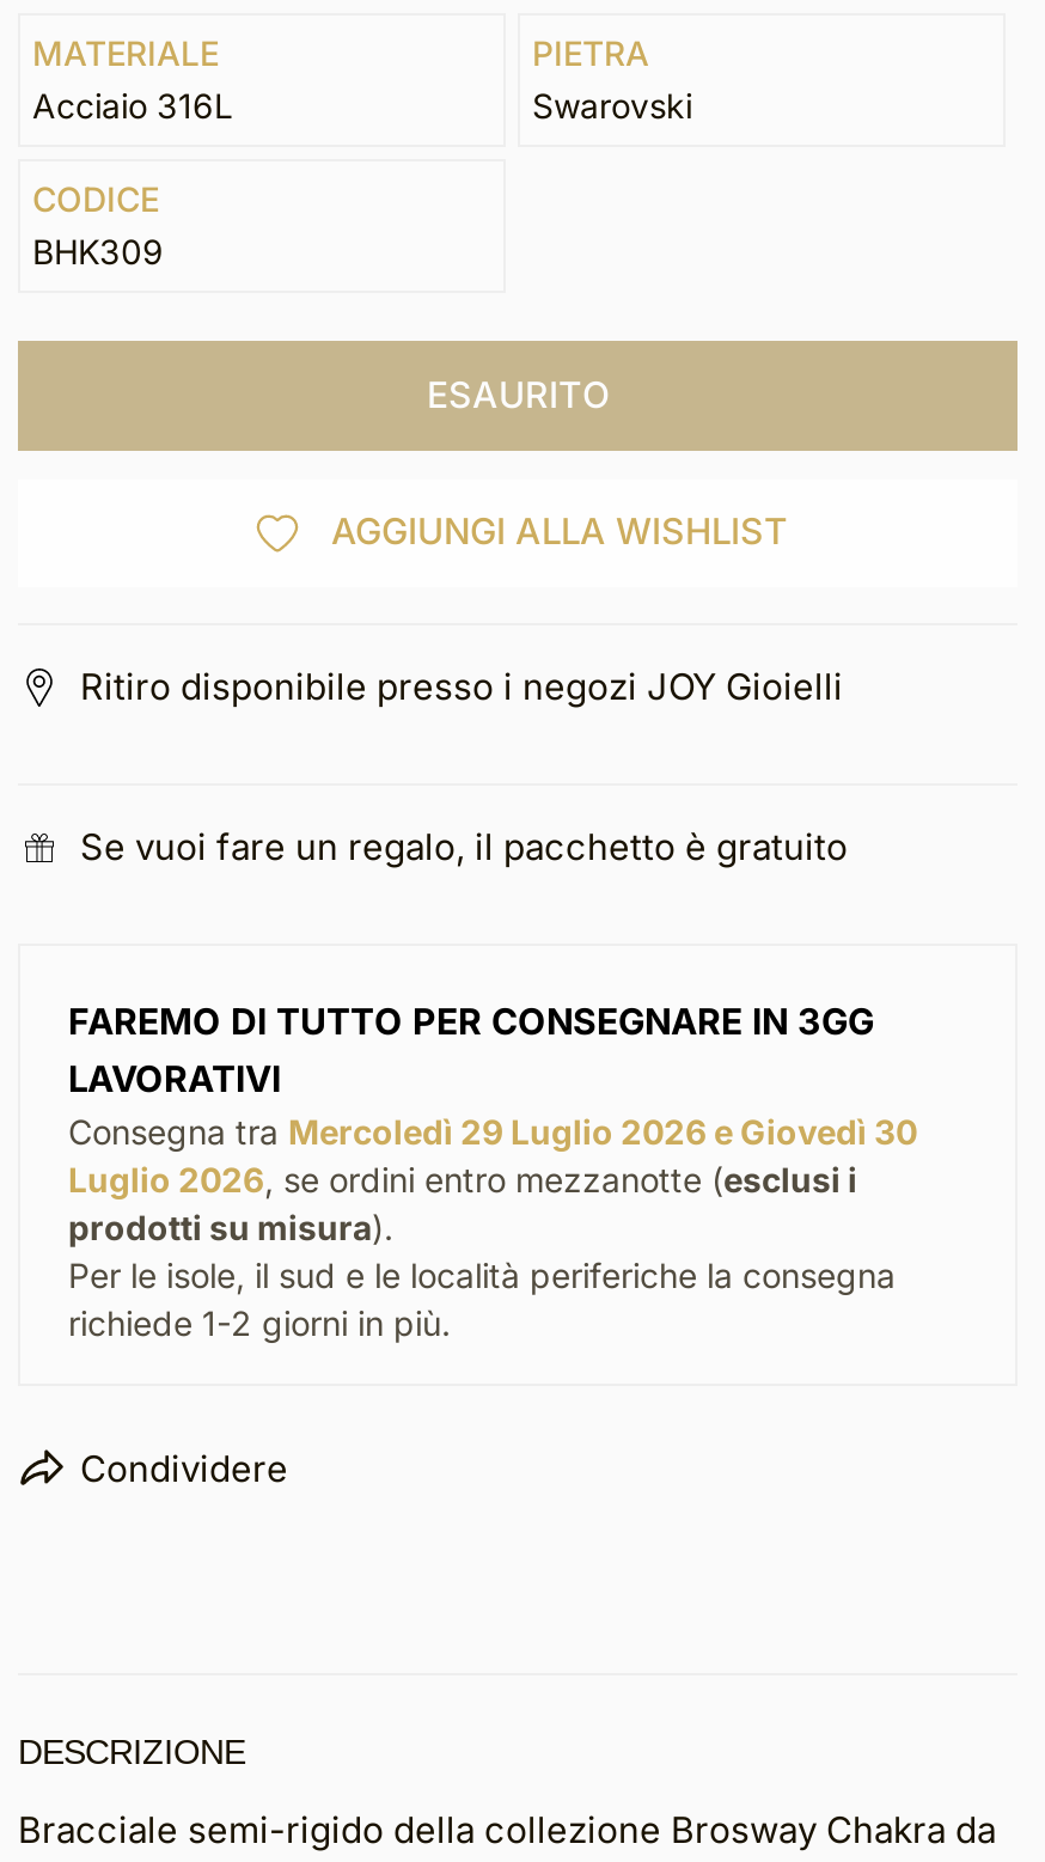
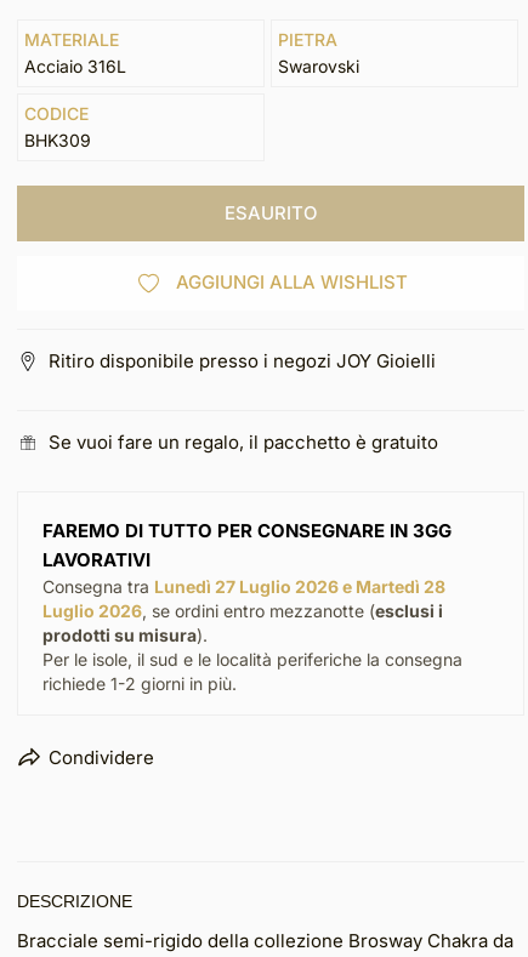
[68,1111,917,1151] Consegna tra Mercoledì 29 Luglio 2026 e Giovedì 30 -> [42,576,445,597] Consegna tra Lunedì 27 Luglio 2026 e Martedì 28

